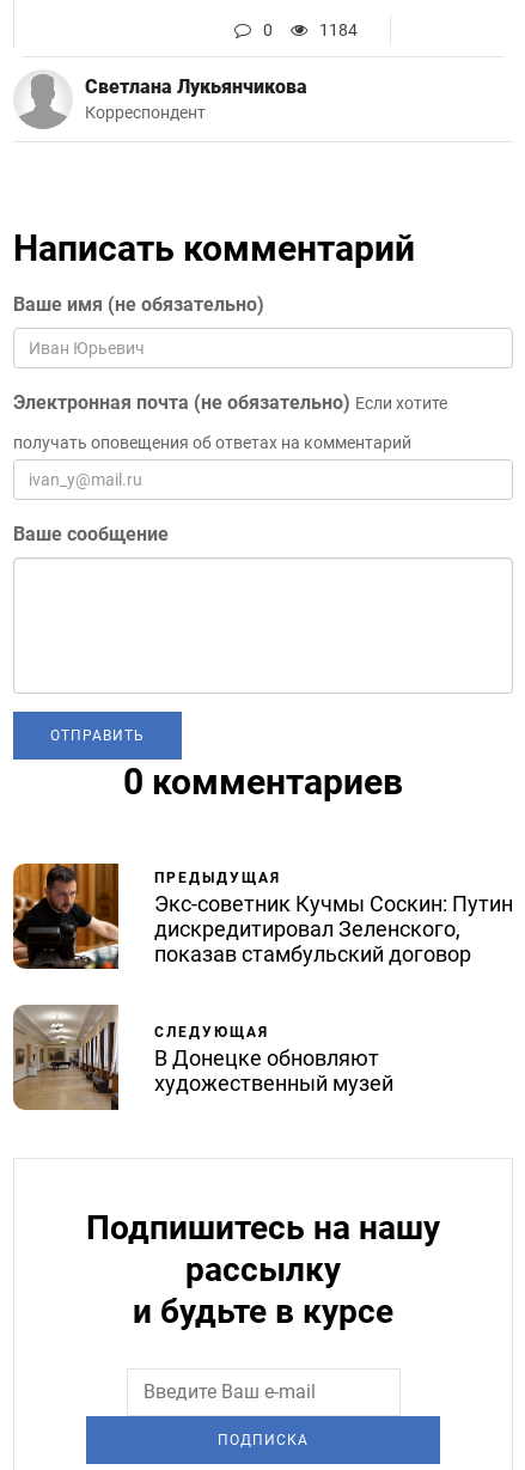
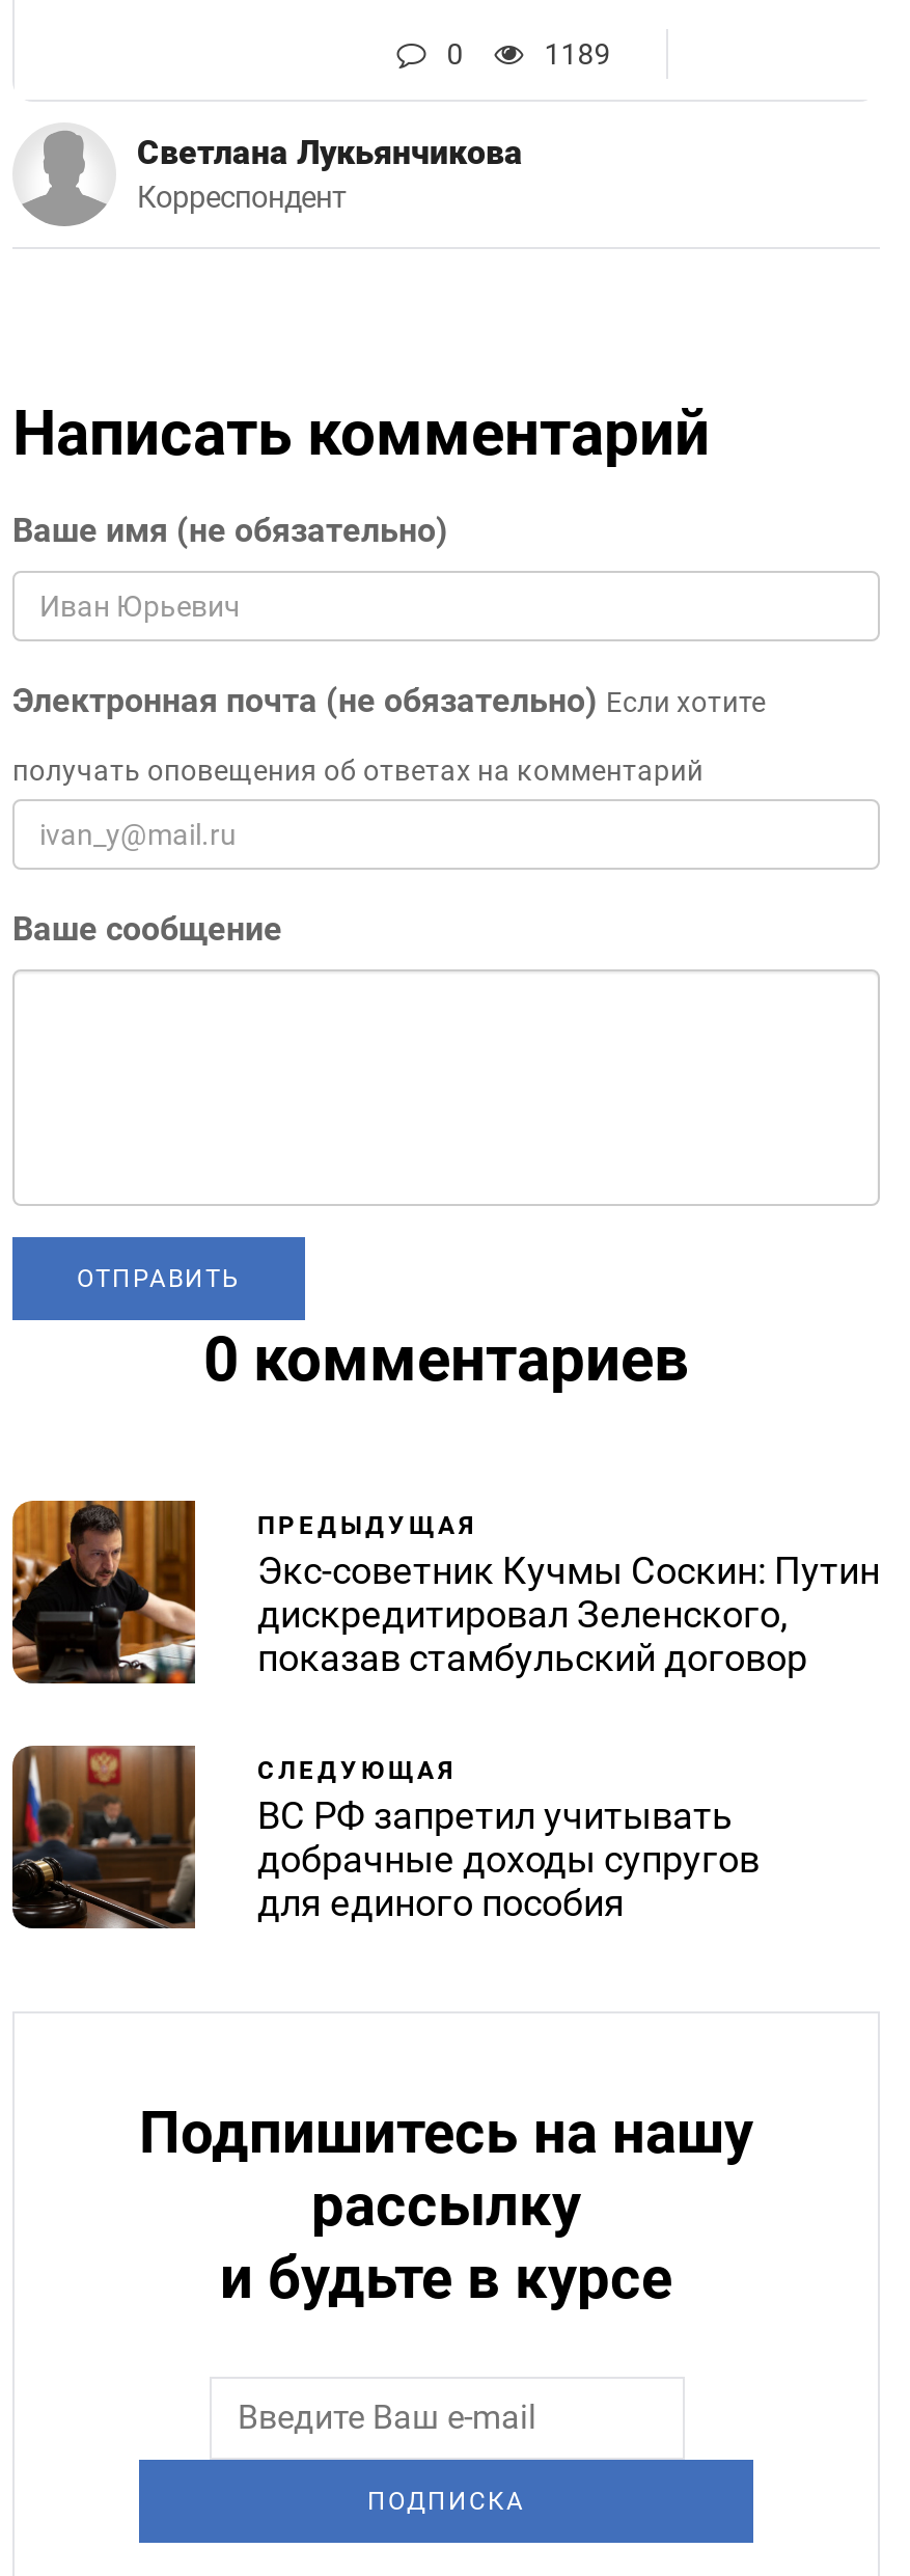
[320,20,358,39] 1184 -> [544,37,611,71] 1189
[12,1005,393,1111] [image] | В Донецке обновляют | художественный музей -> [10,1748,760,1930] [image] | ВС РФ запретил учитывать | добрачные доходы супругов | для единого пособия

